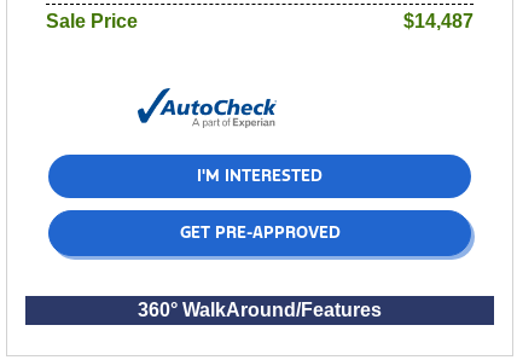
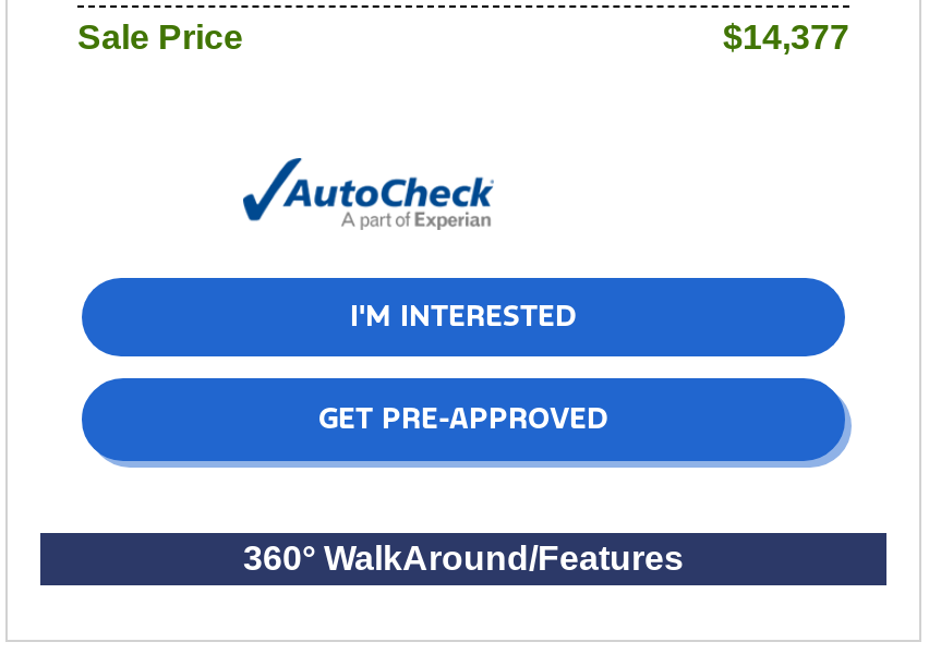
[403,10,474,31] $14,487 -> [723,17,849,55] $14,377

